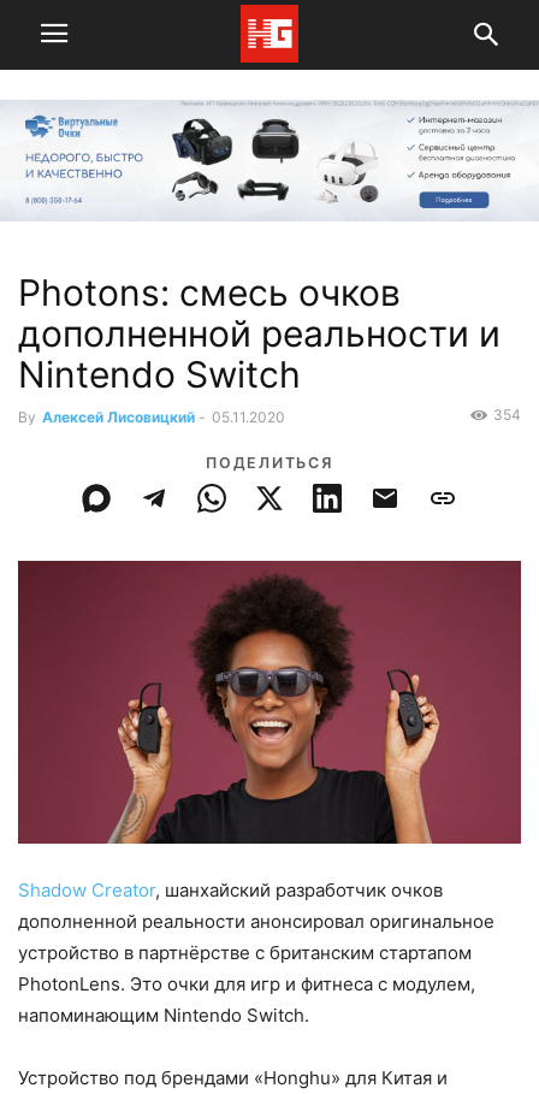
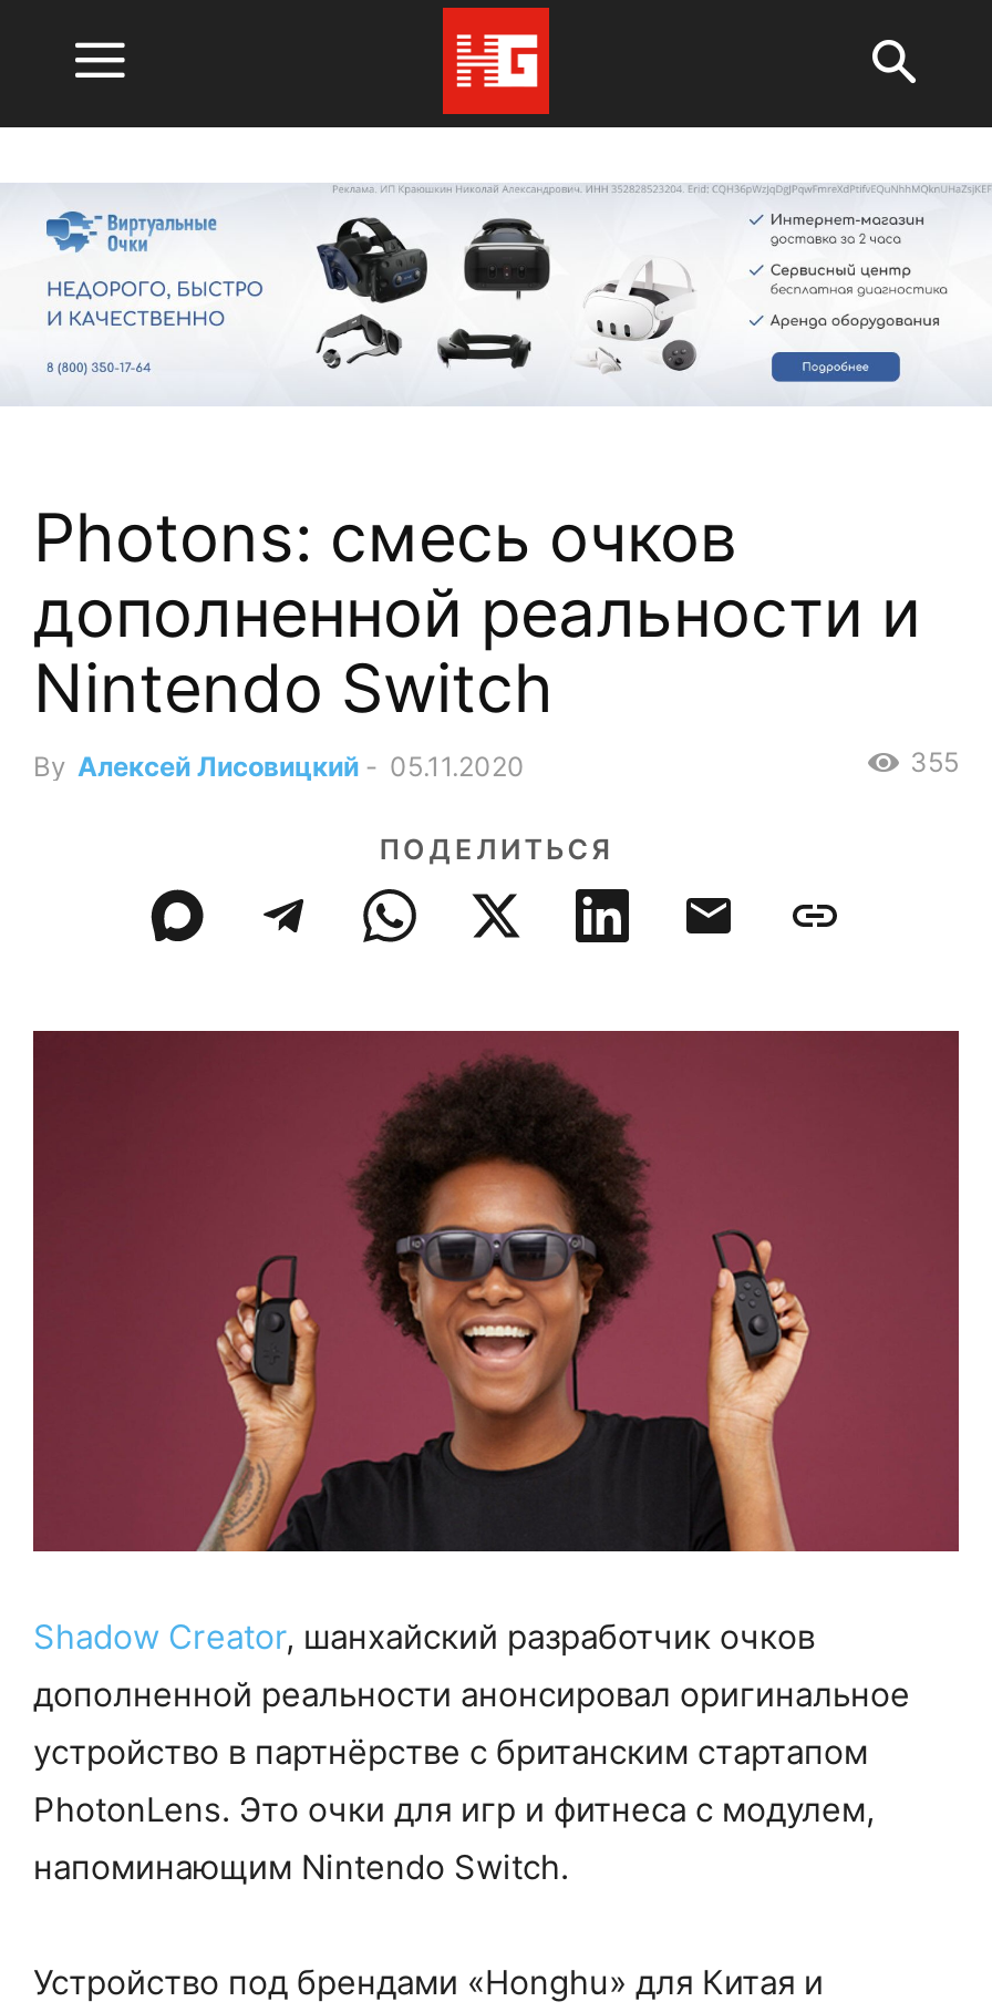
[493,405,521,423] 354 -> [910,745,959,778] 355

